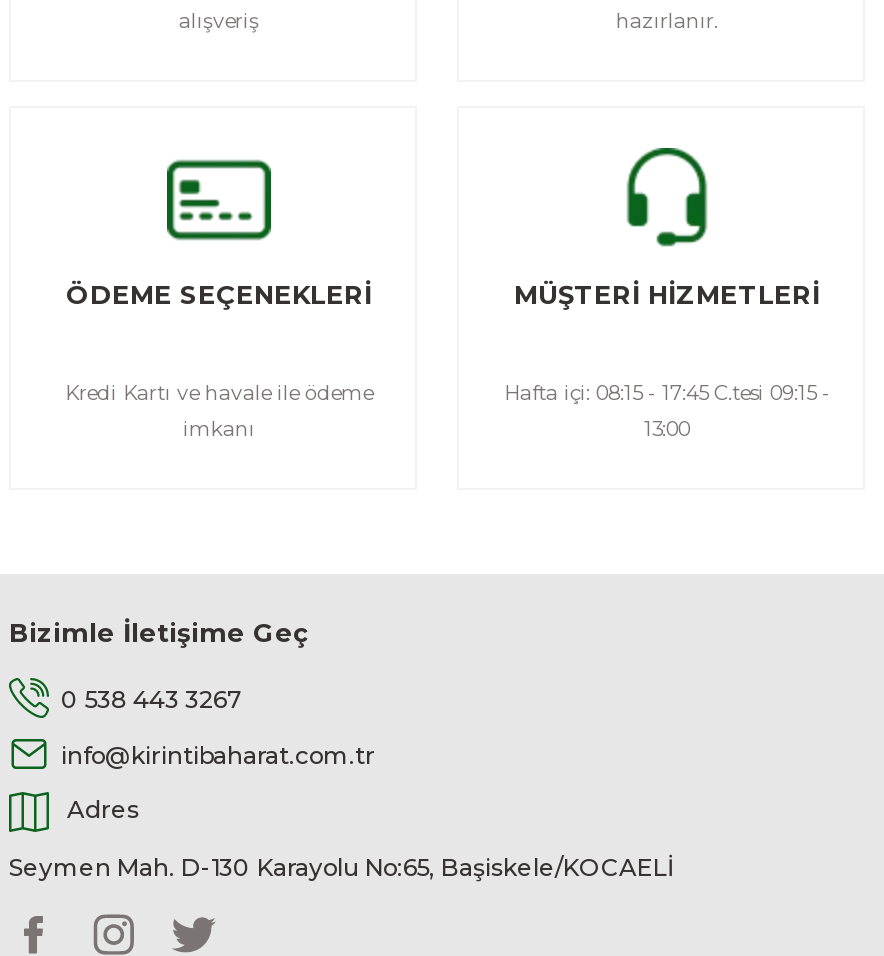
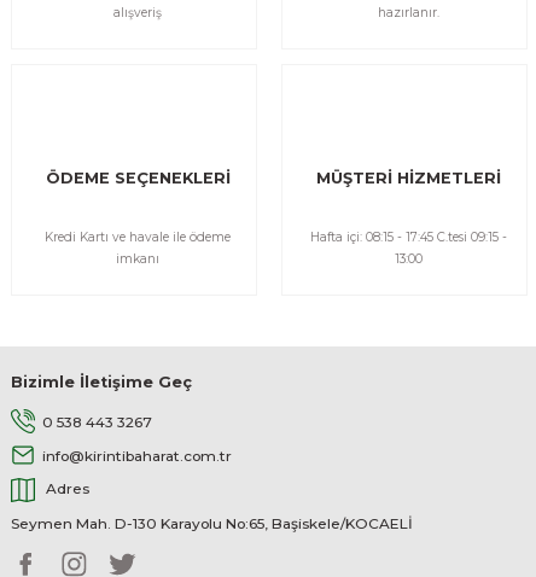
[625,146,709,248] [image] -> none
[165,158,273,242] [image] -> none

